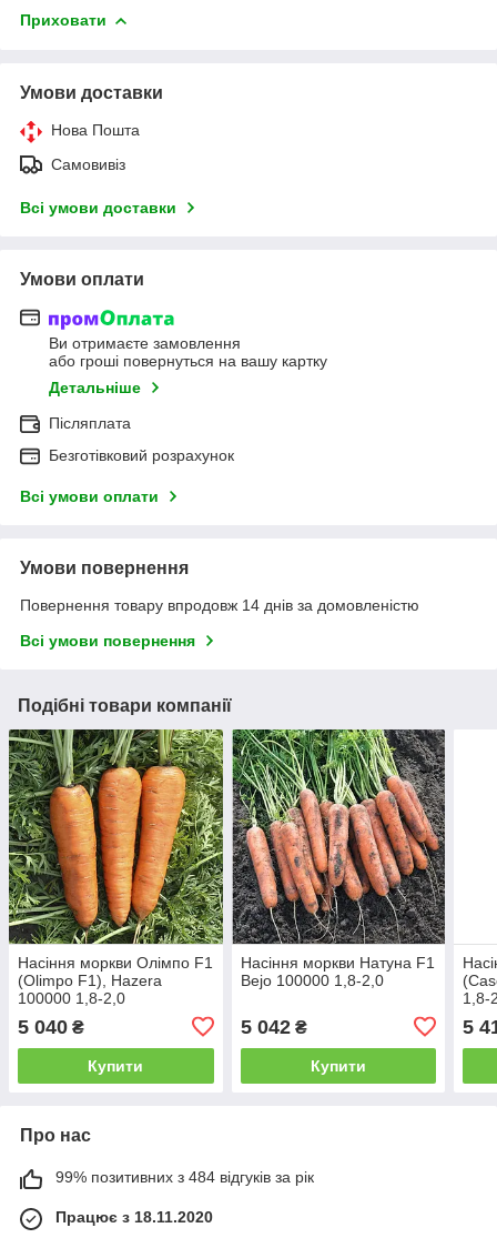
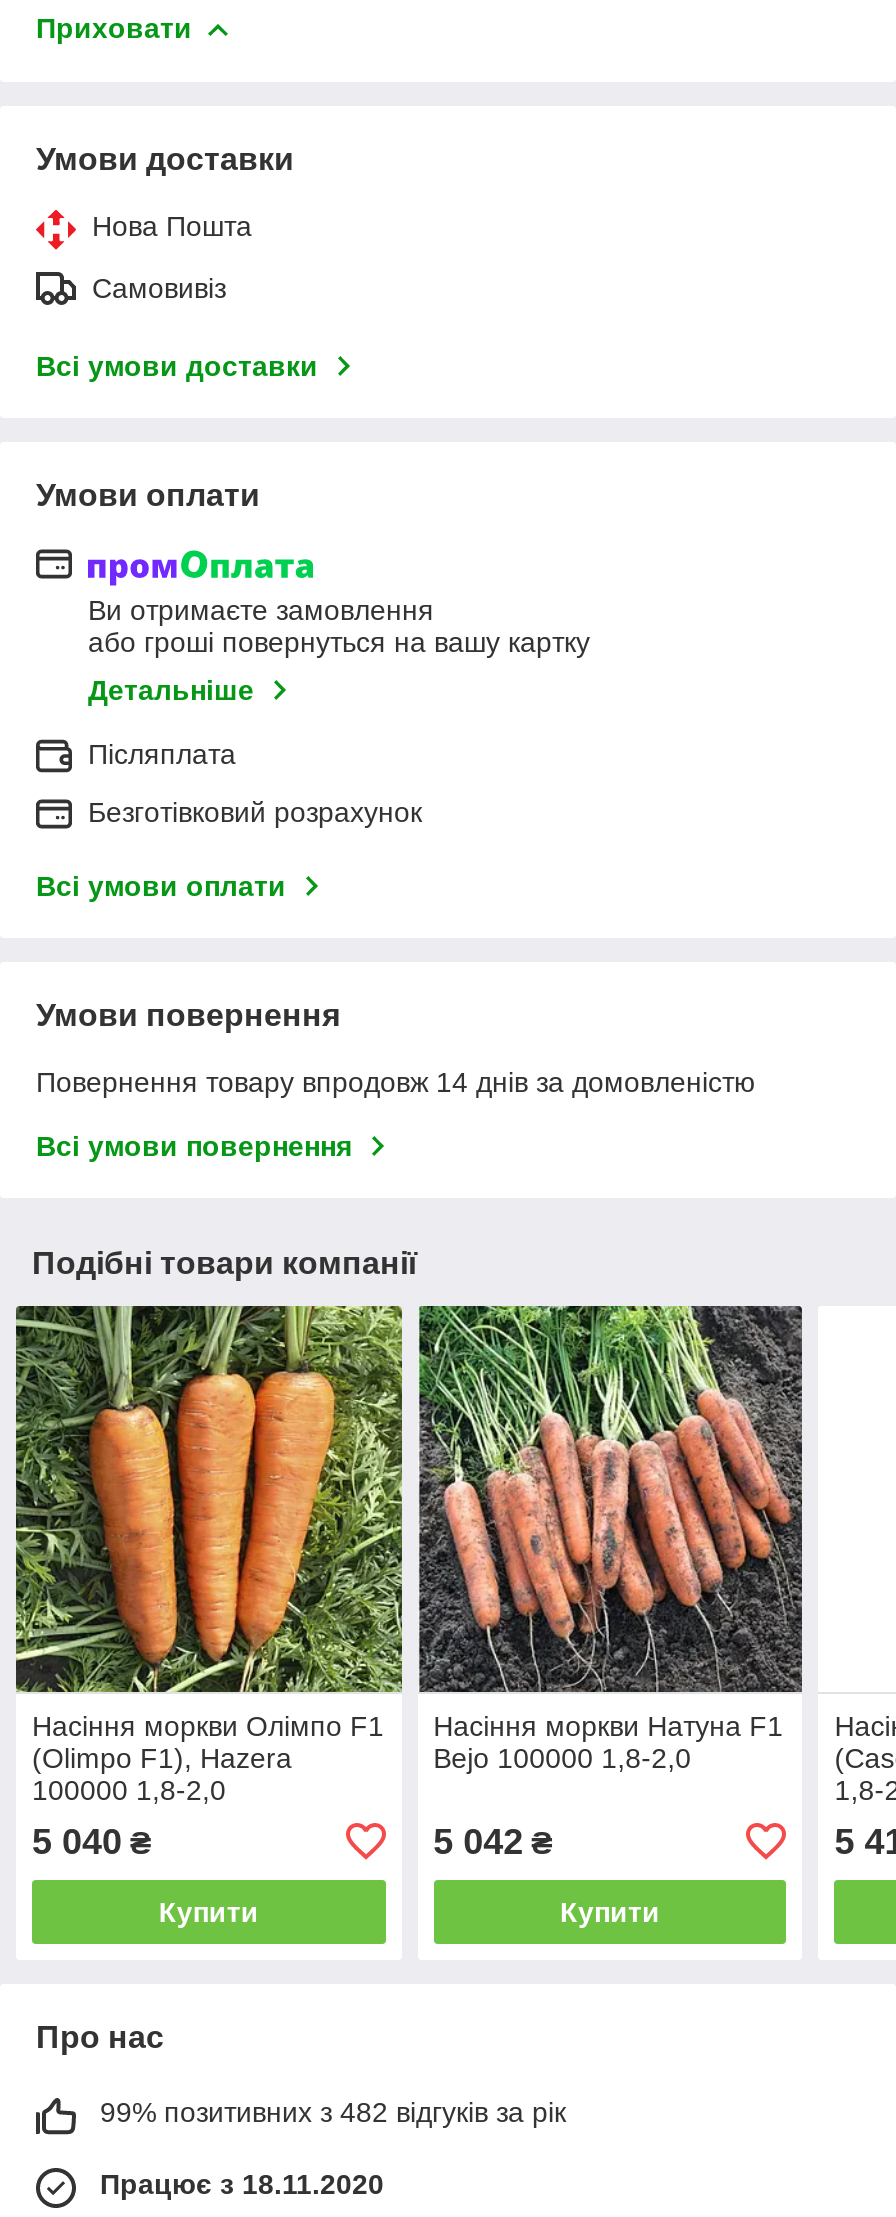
[55,1168,314,1186] 99% позитивних з 484 відгуків за рік -> [100,2096,566,2128] 99% позитивних з 482 відгуків за рік

